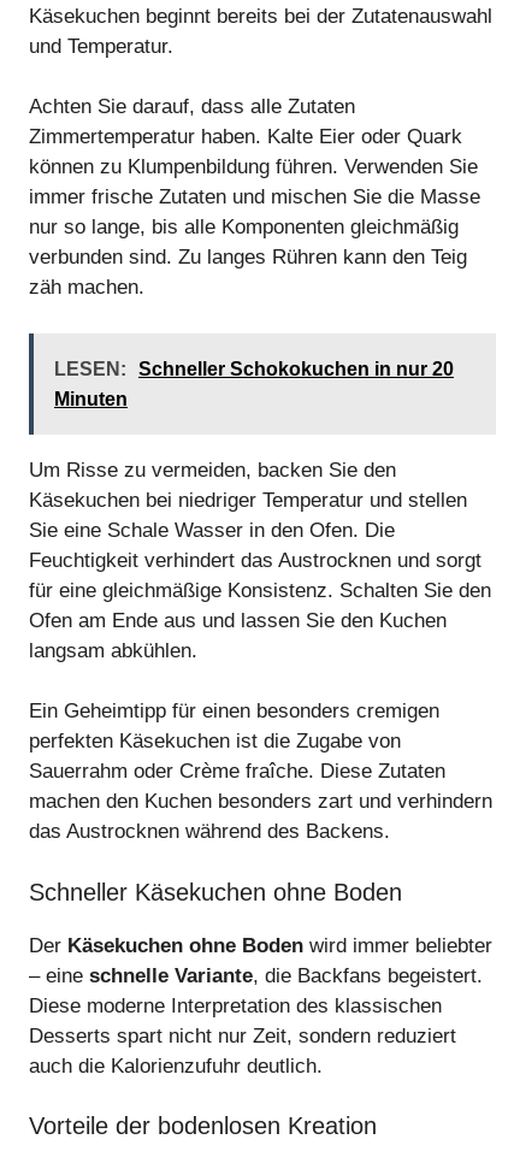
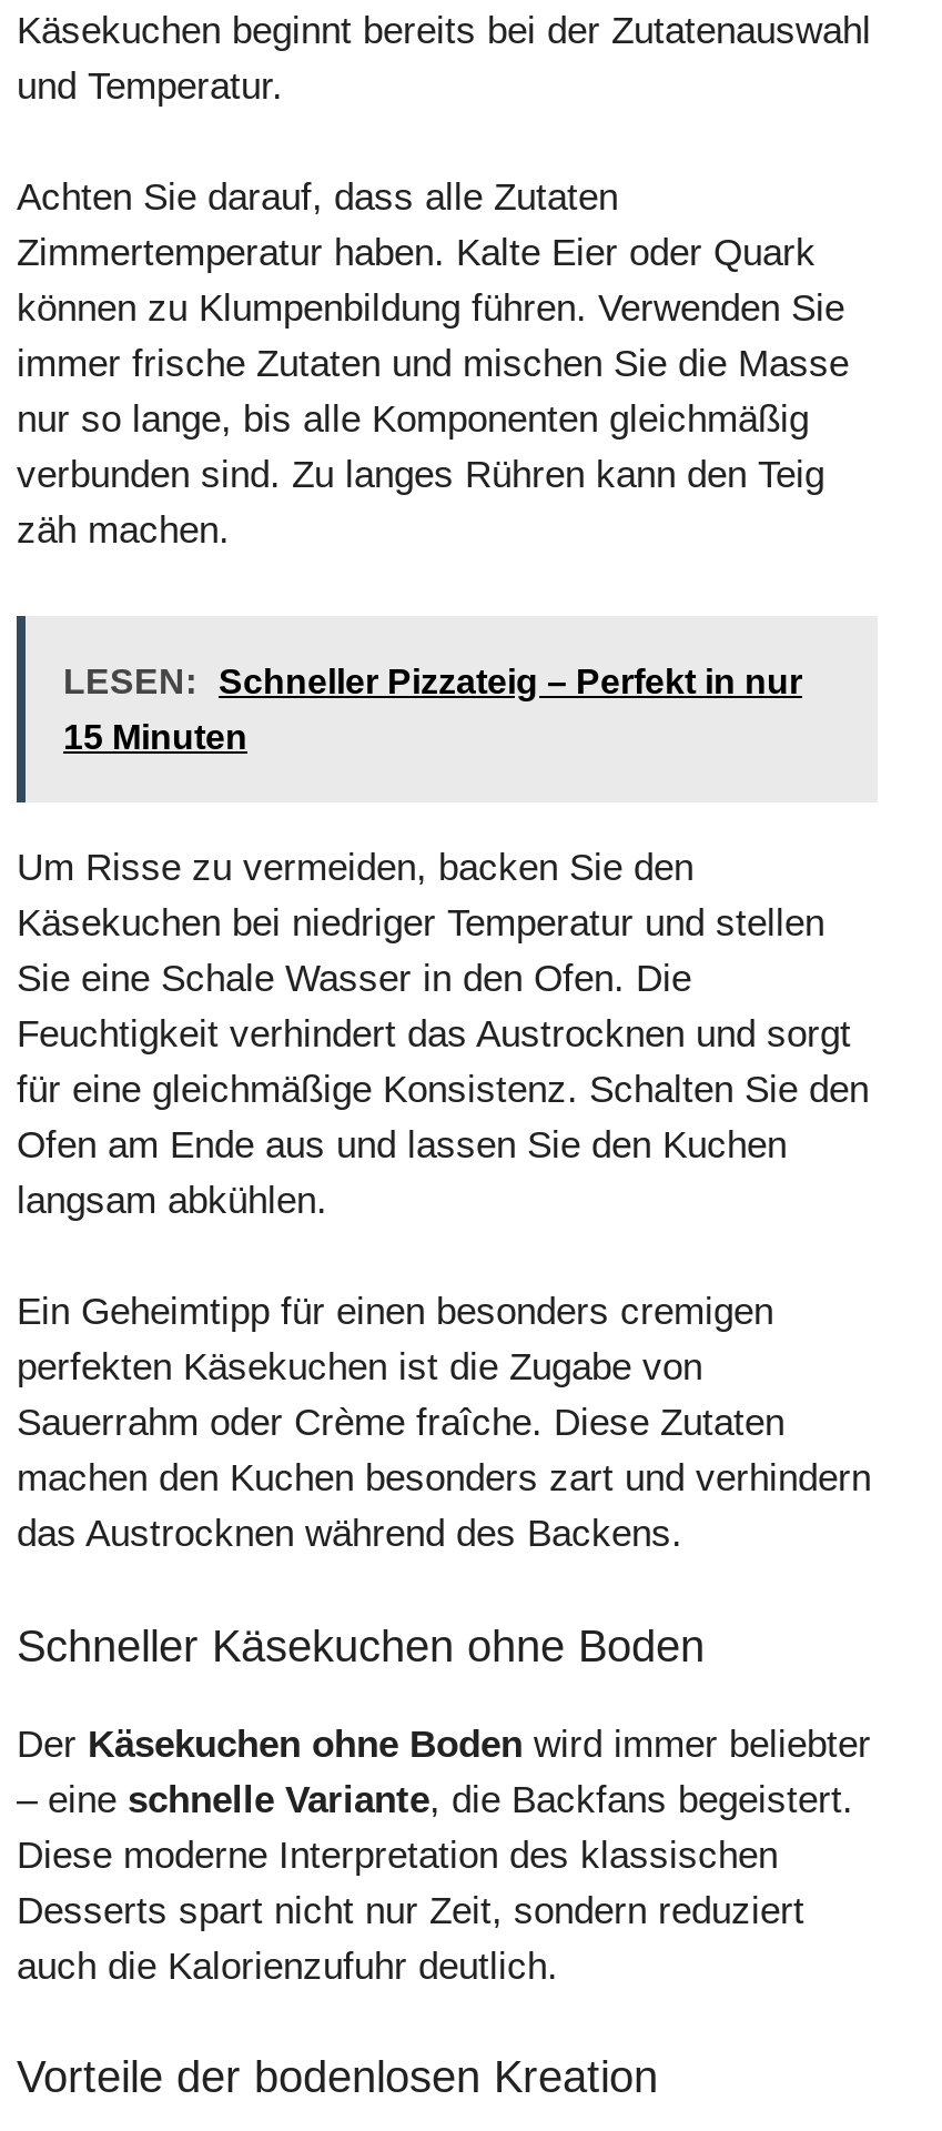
[54,359,454,379] LESEN: Schneller Schokokuchen in nur 20 -> [63,661,802,699] LESEN: Schneller Pizzateig – Perfekt in nur
[54,389,128,409] Minuten -> [63,717,247,755] 15 Minuten

